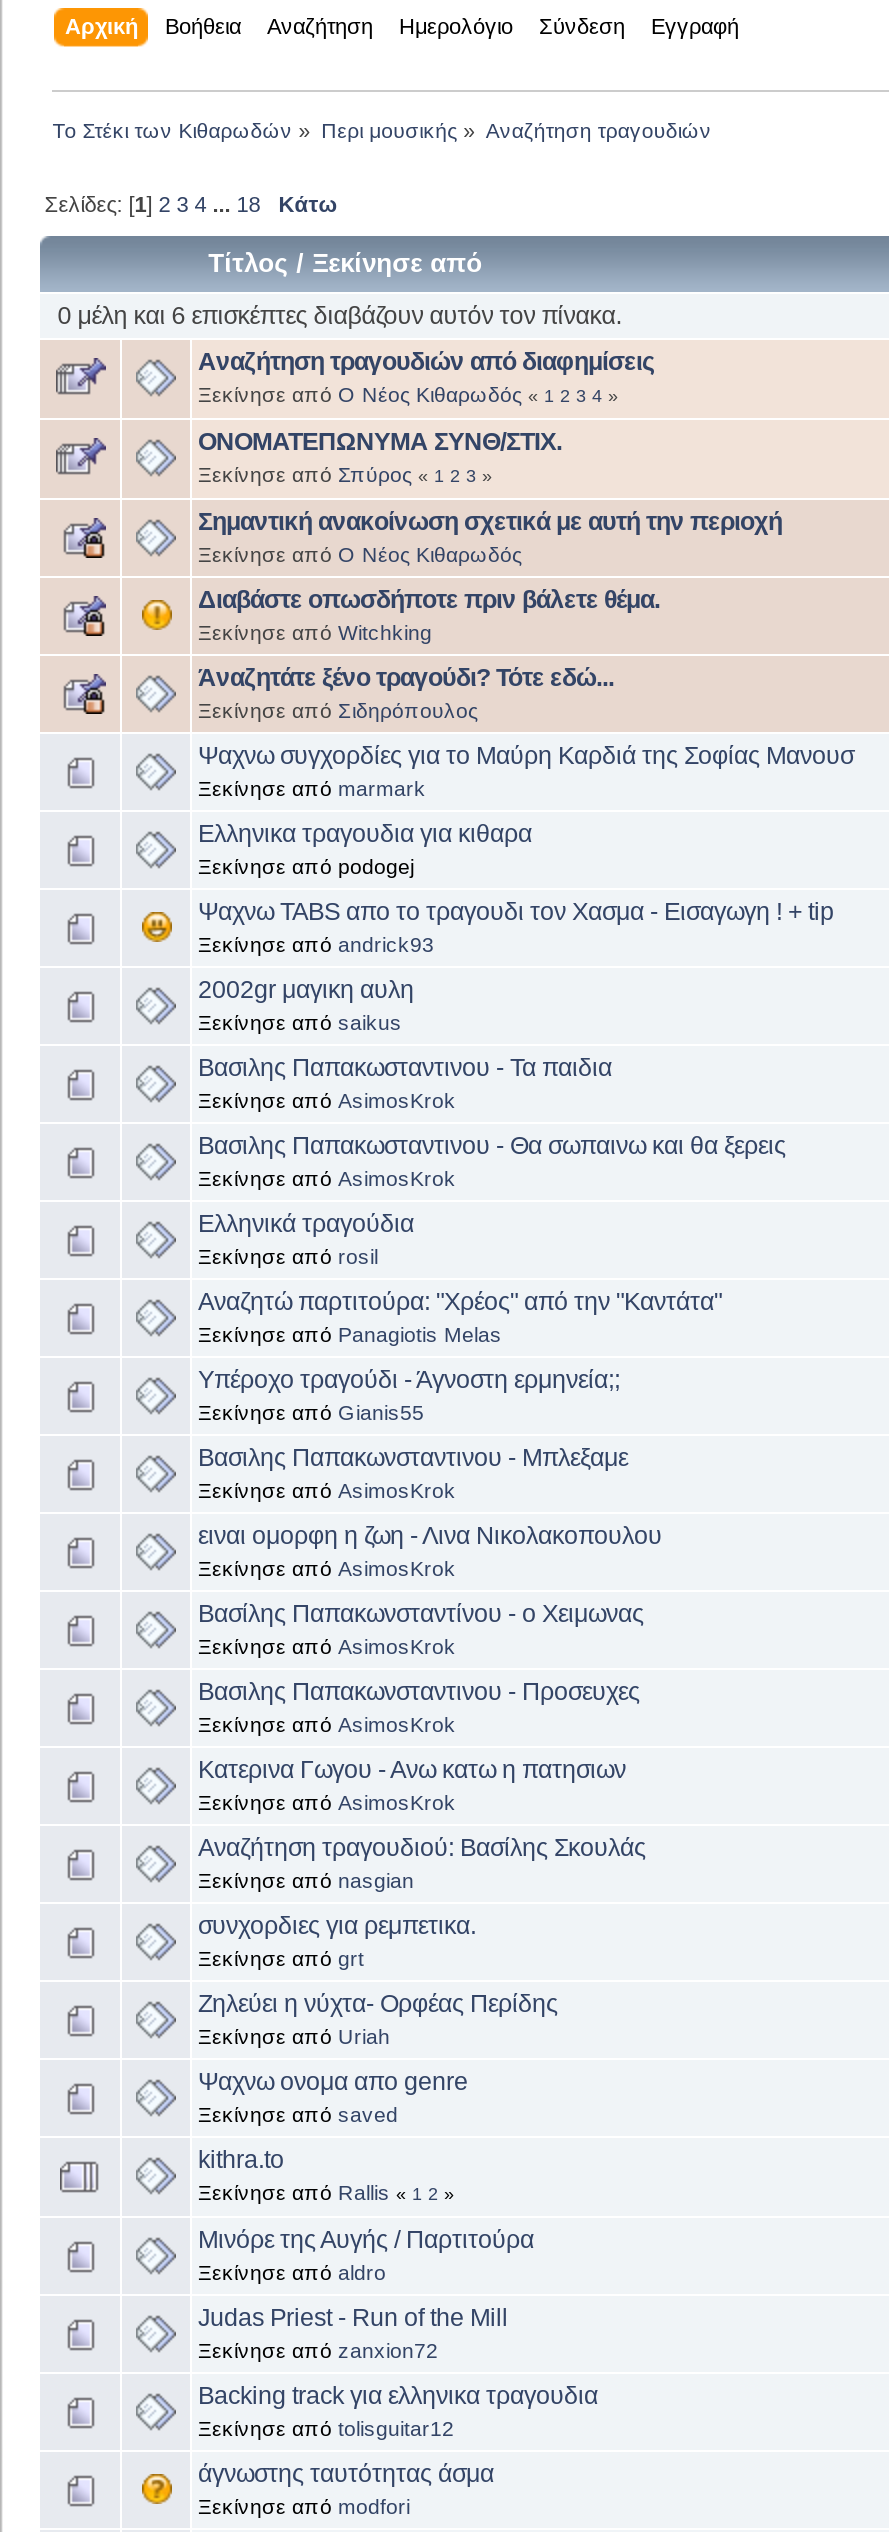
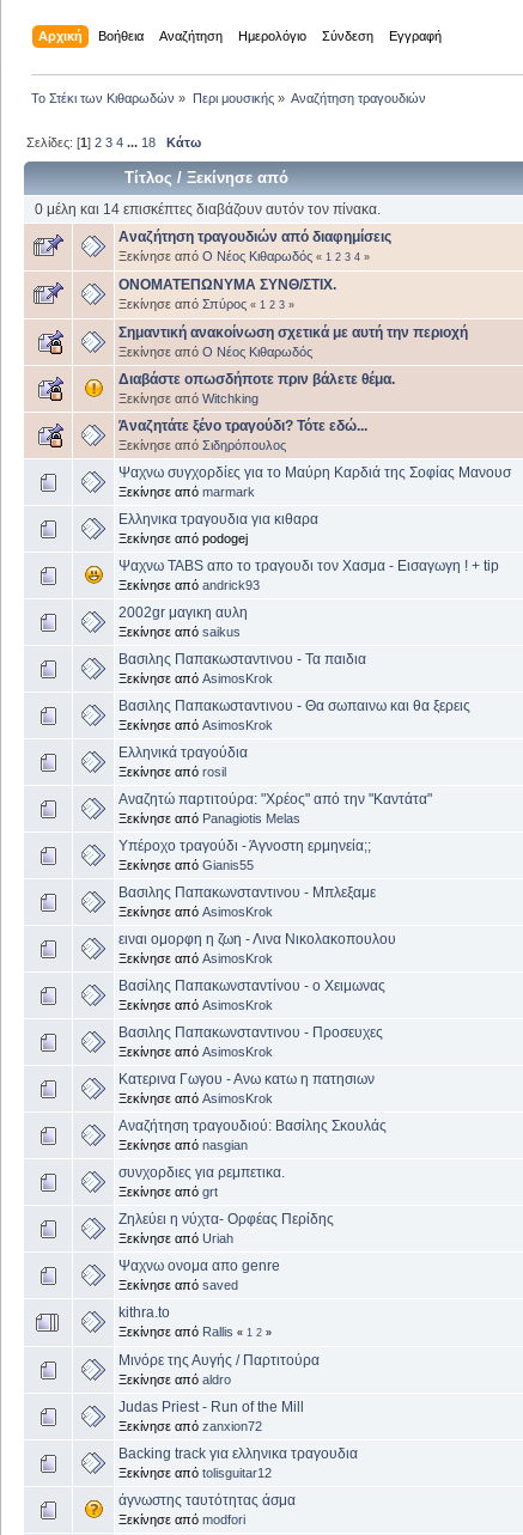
[57,301,621,329] 0 μέλη και 6 επισκέπτες διαβάζουν αυτόν τον πίνακα. -> [34,200,380,217] 0 μέλη και 14 επισκέπτες διαβάζουν αυτόν τον πίνακα.

